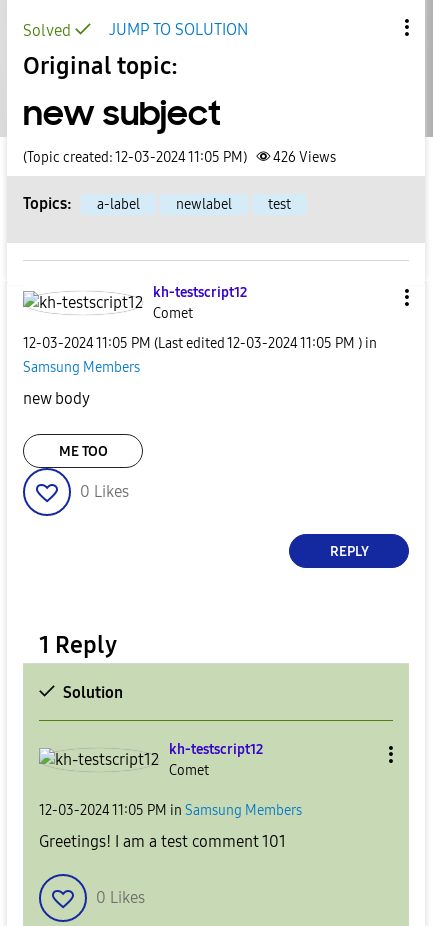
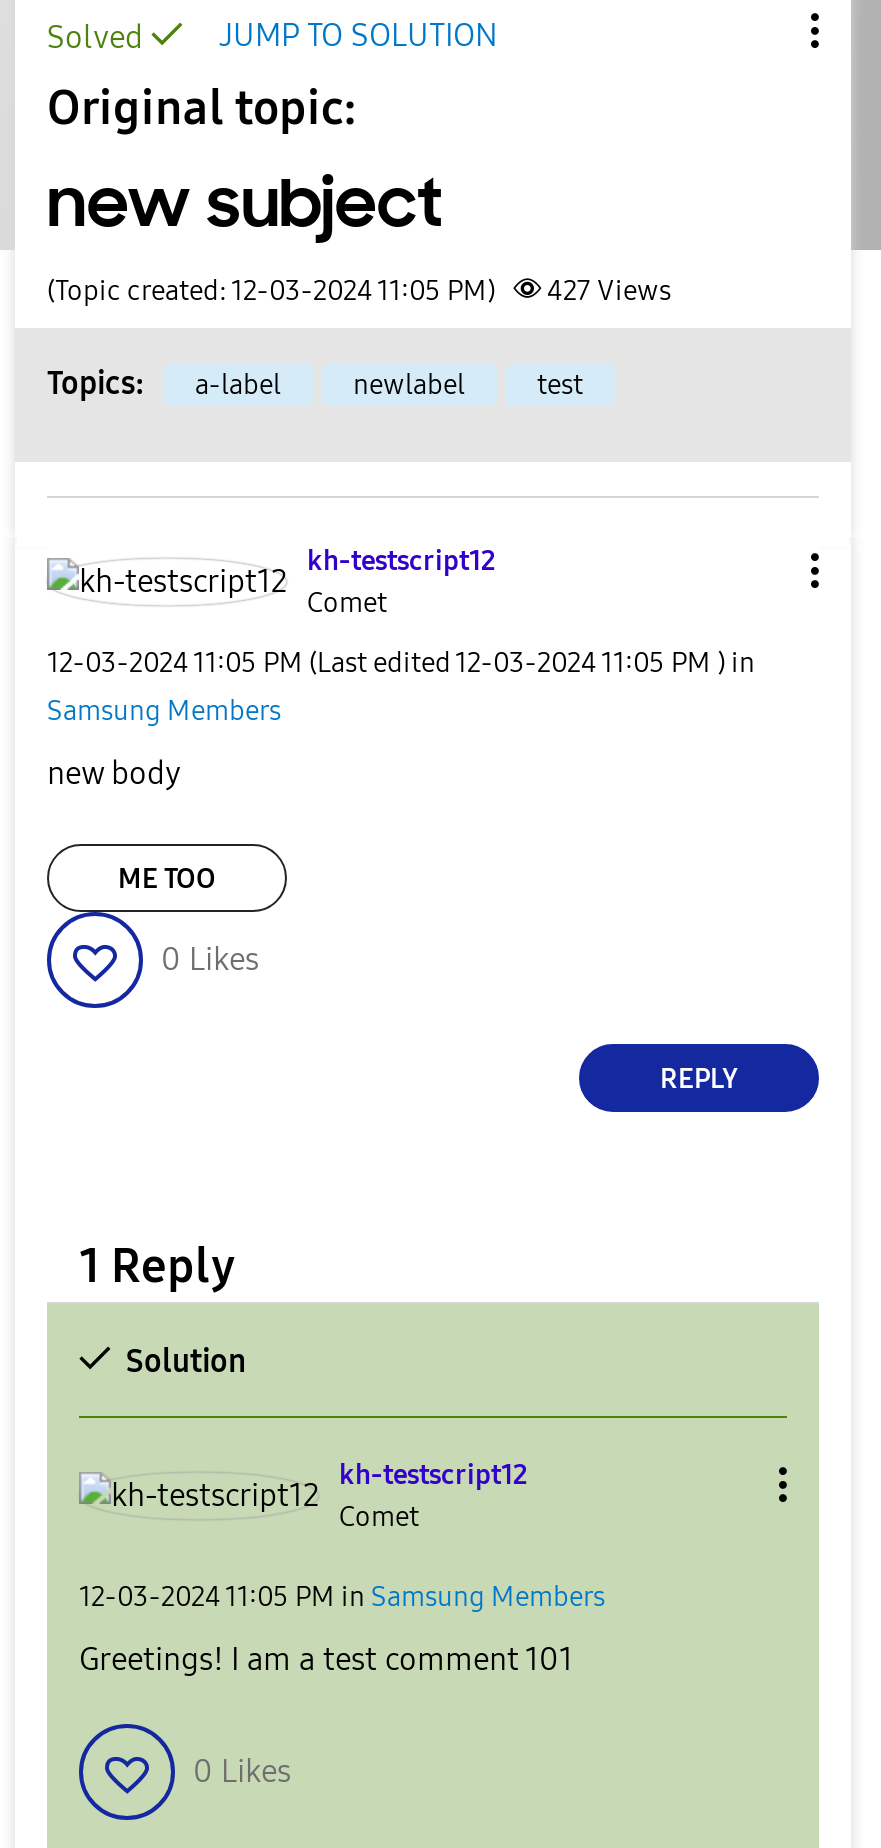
[23,149,336,166] (Topic created: 12-03-2024 11:05 PM) 426 Views -> [47,274,671,308] (Topic created: 12-03-2024 11:05 PM) 427 Views

